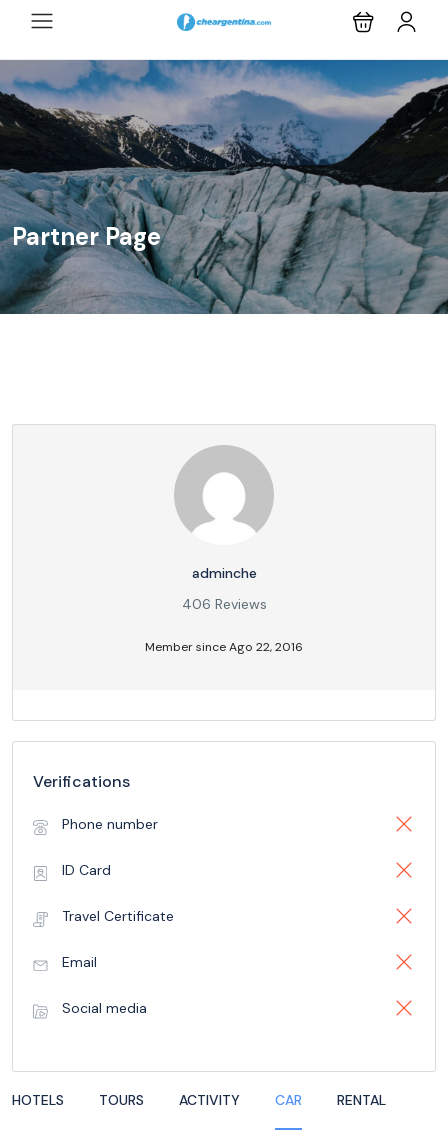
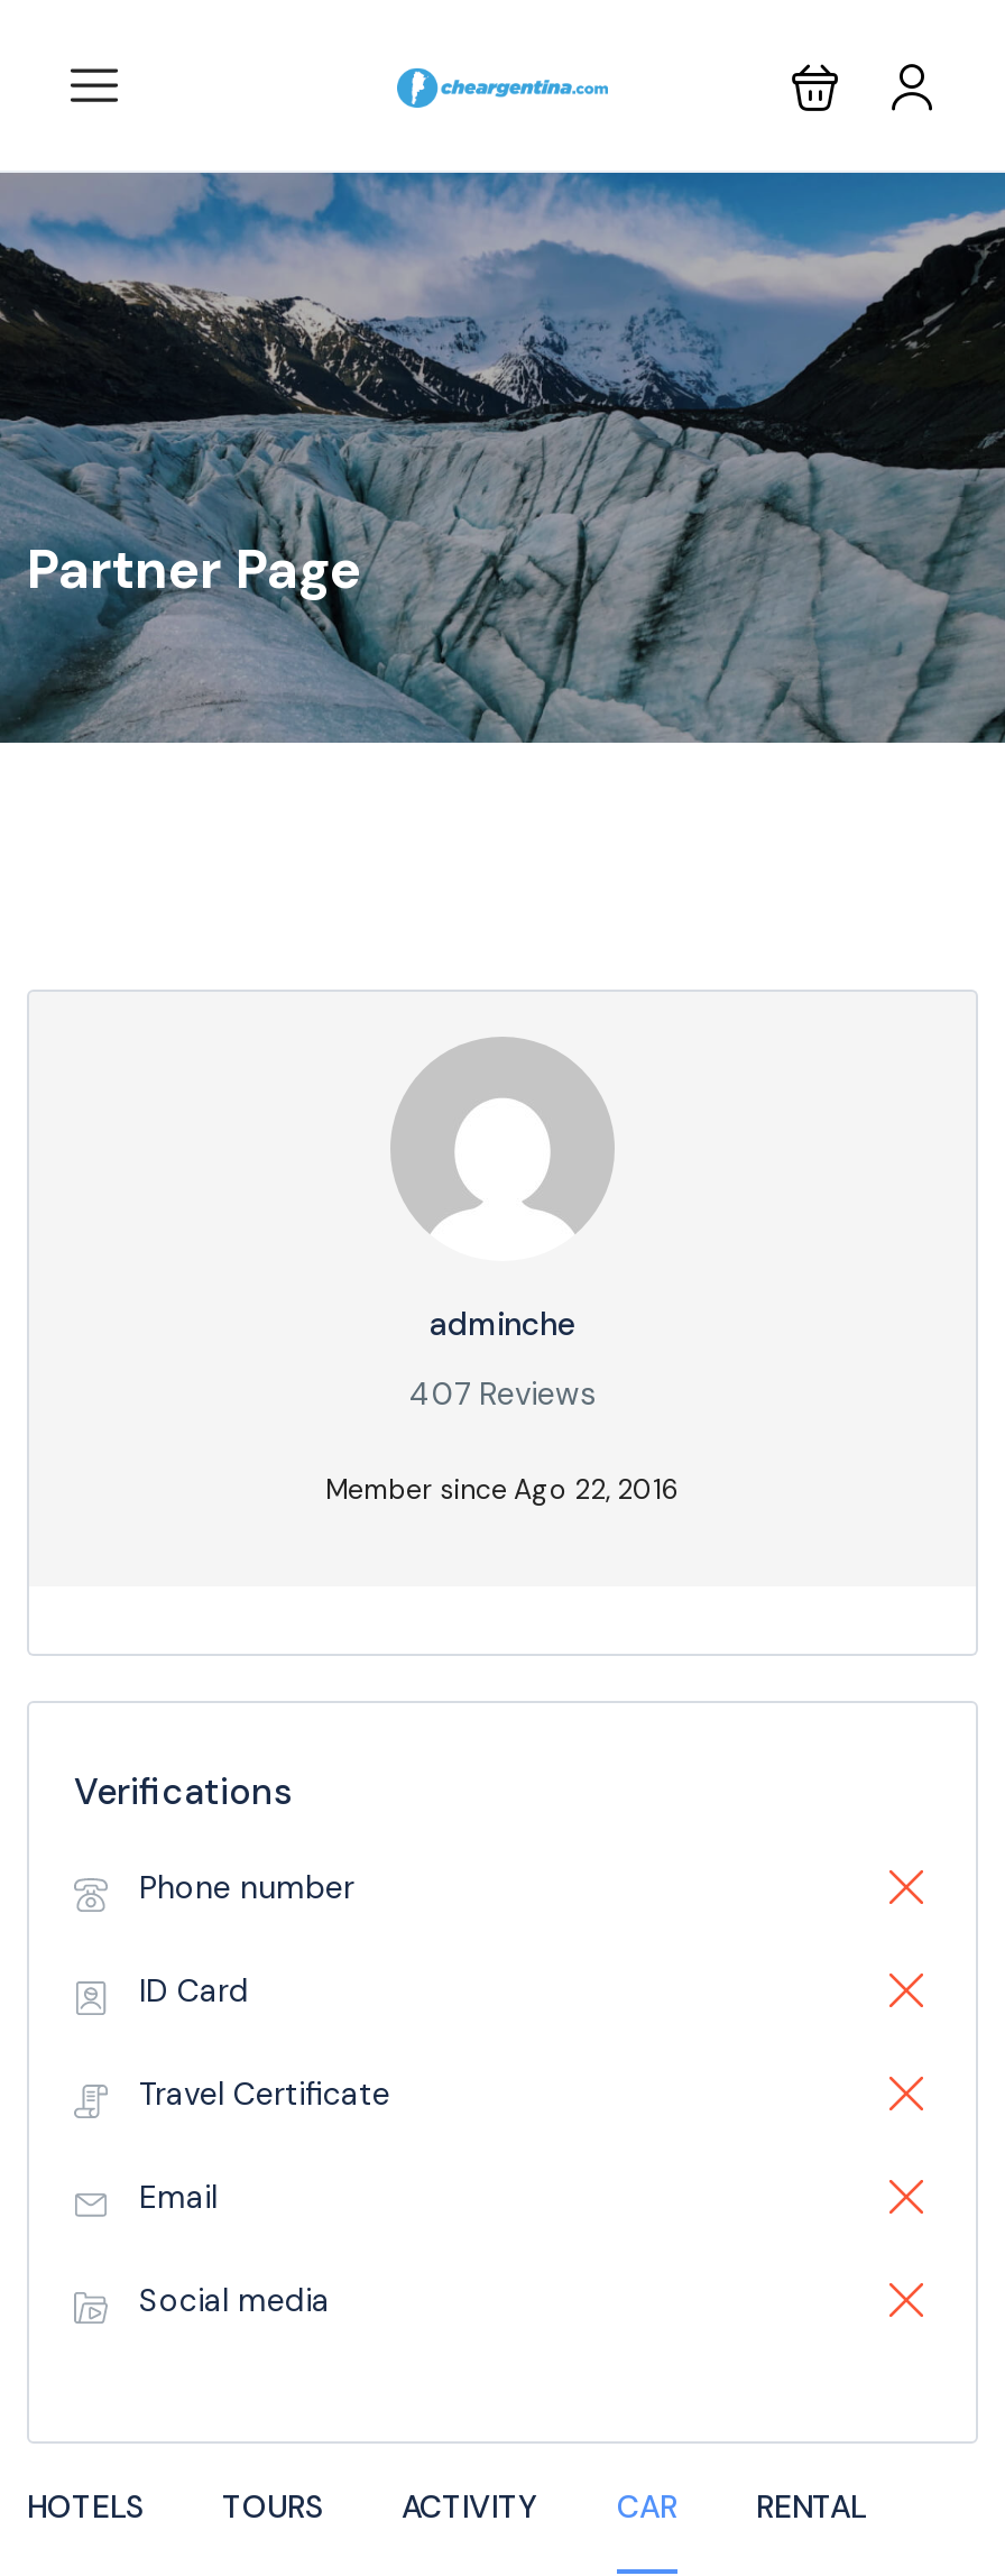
[181,595,266,613] 406 Reviews -> [409,1373,596,1414] 407 Reviews

